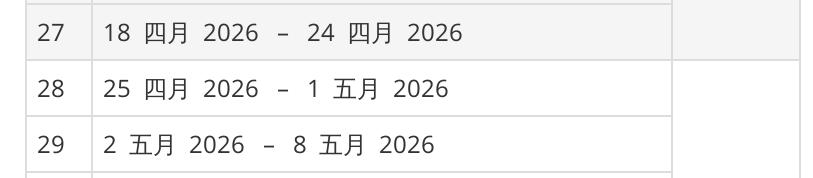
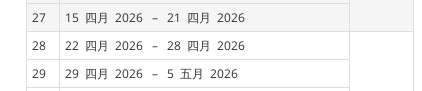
[37,15,463,49] 27 18 四月 2026 – 24 四月 2026 -> [32,9,245,26] 27 15 四月 2026 – 21 四月 2026
[37,71,449,105] 28 25 四月 2026 – 1 五月 2026 -> [32,37,245,54] 28 22 四月 2026 – 28 四月 2026
[37,127,435,161] 29 2 五月 2026 – 8 五月 2026 -> [32,65,238,82] 29 29 四月 2026 – 5 五月 2026

